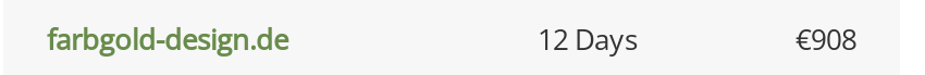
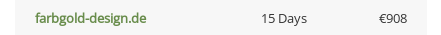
[538,20,638,59] 12 Days -> [260,9,306,27] 15 Days

